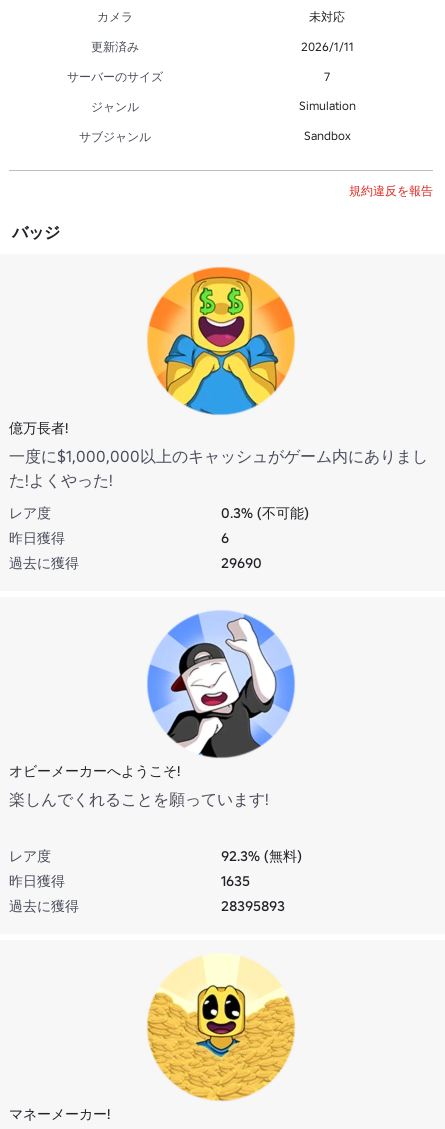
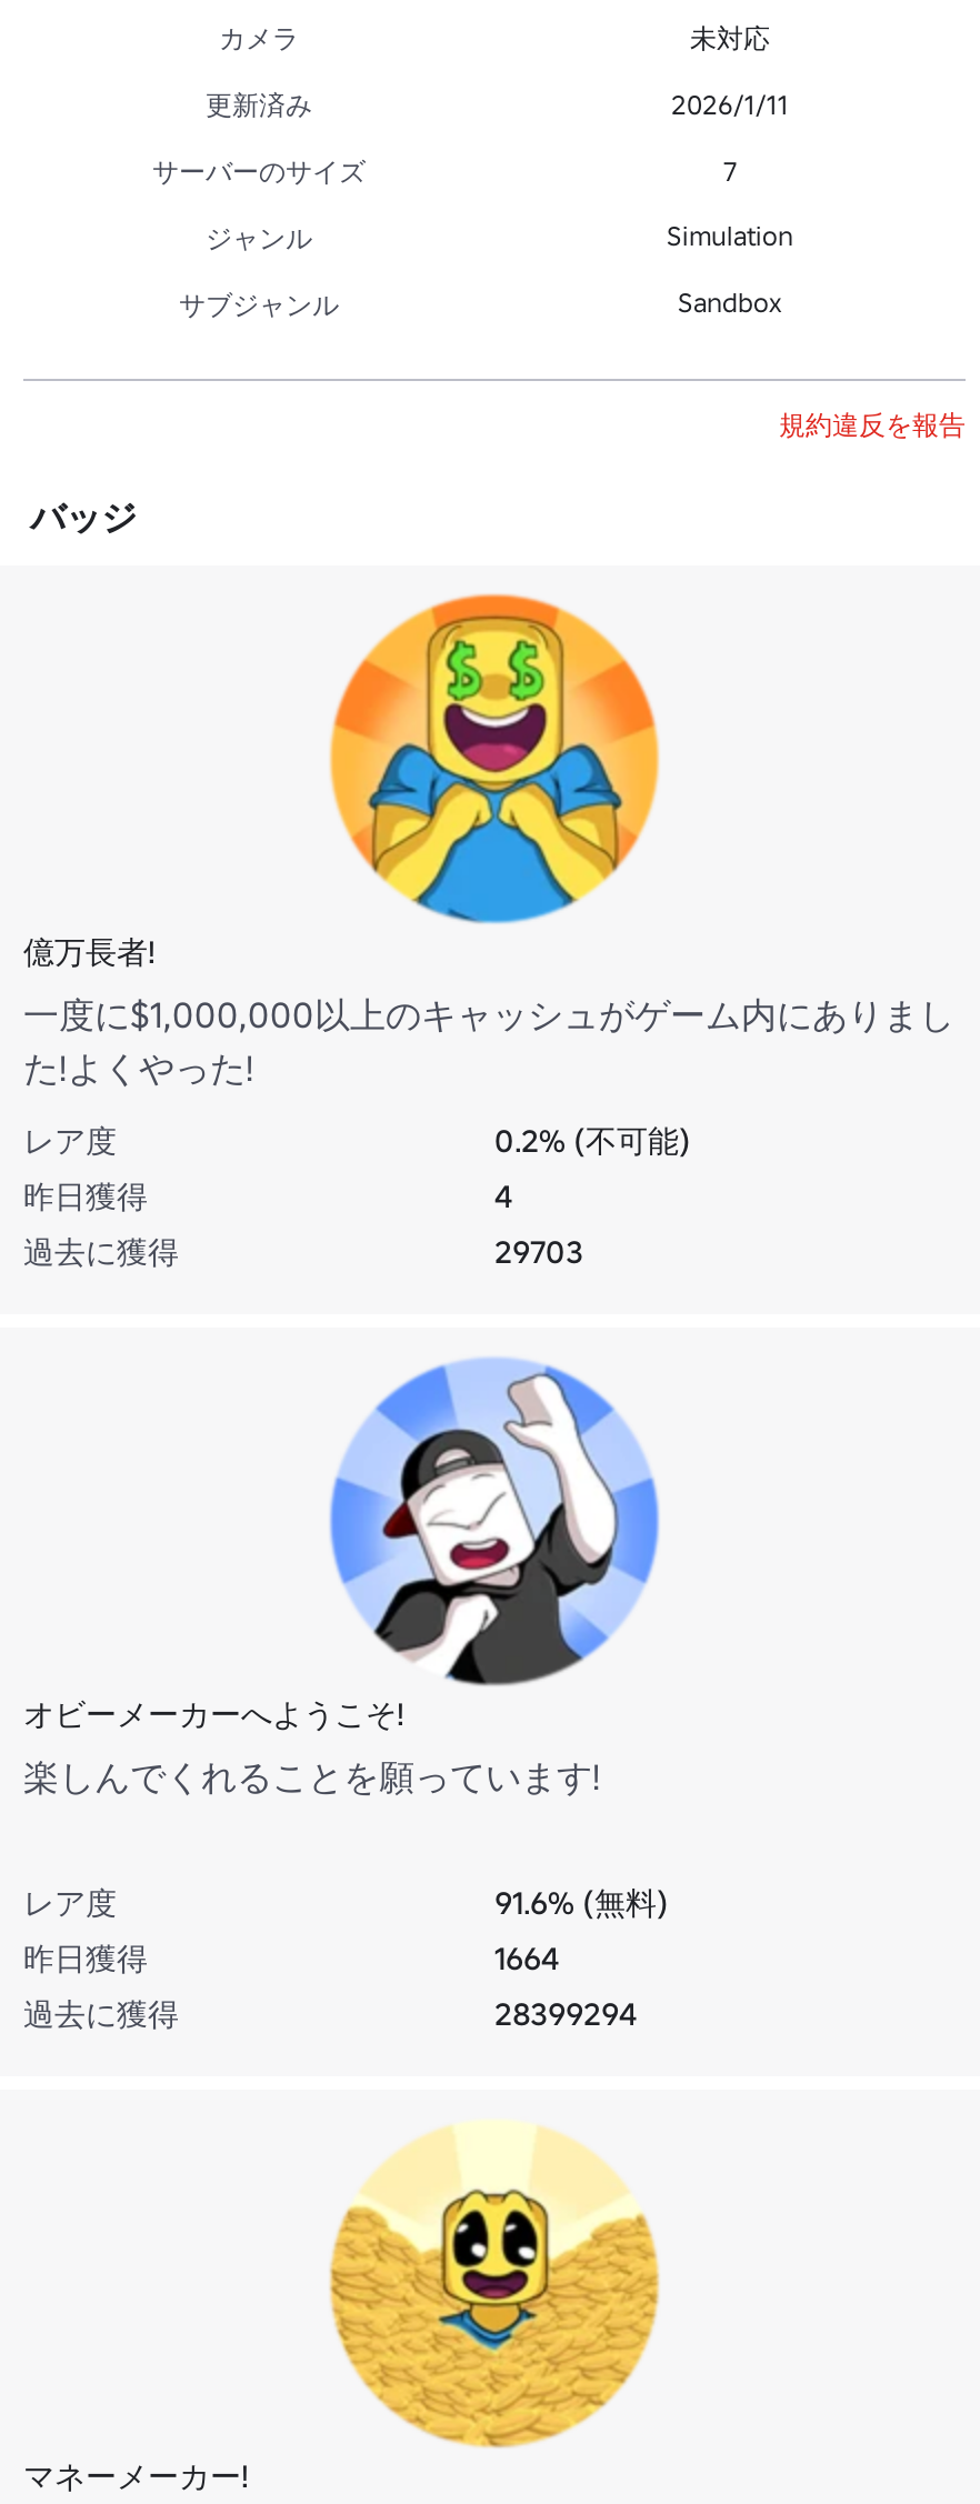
[221,503,309,521] 0.3% (不可能) -> [494,1120,690,1160] 0.2% (不可能)
[221,528,229,546] 6 -> [494,1175,512,1215] 4
[221,553,262,571] 29690 -> [494,1231,583,1271] 29703
[221,846,302,864] 92.3% (無料) -> [494,1882,668,1922] 91.6% (無料)
[221,871,250,889] 1635 -> [494,1937,559,1977] 1664
[221,896,285,914] 28395893 -> [494,1993,637,2033] 28399294

